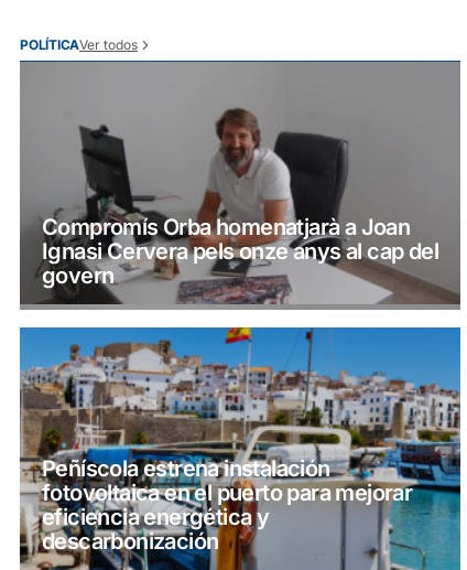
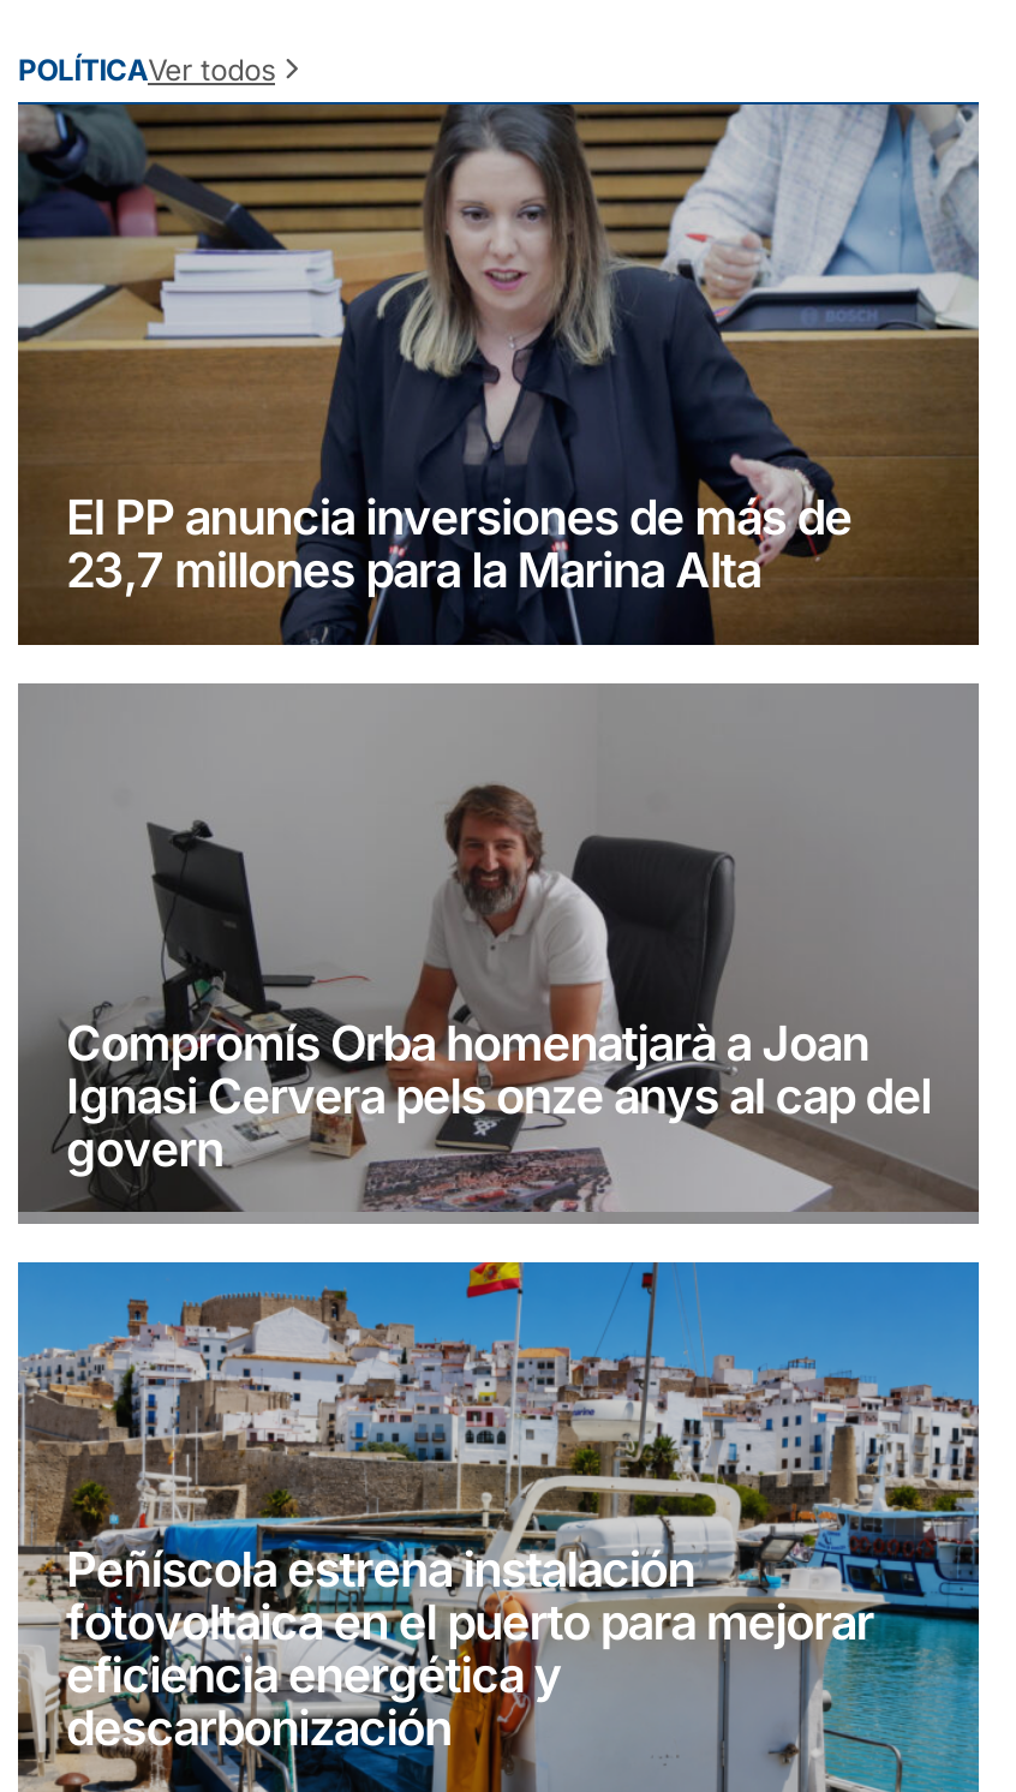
none -> [16,101,981,646] [image] | El PP anuncia inversiones de más de | 23,7 millones para la Marina Alta

